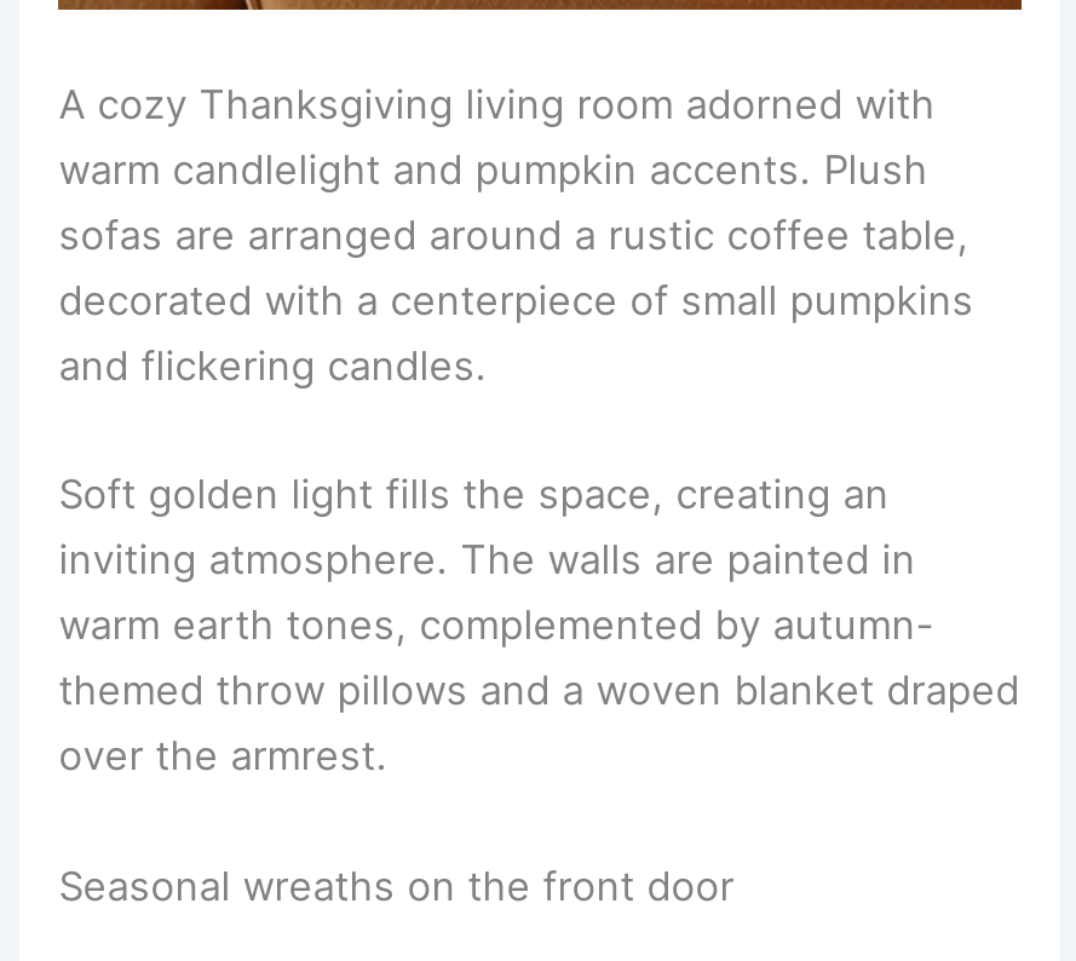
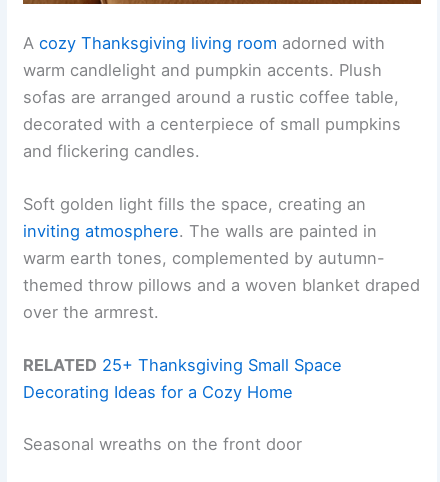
none -> [23,355,342,402] RELATED 25+ Thanksgiving Small Space | Decorating Ideas for a Cozy Home

